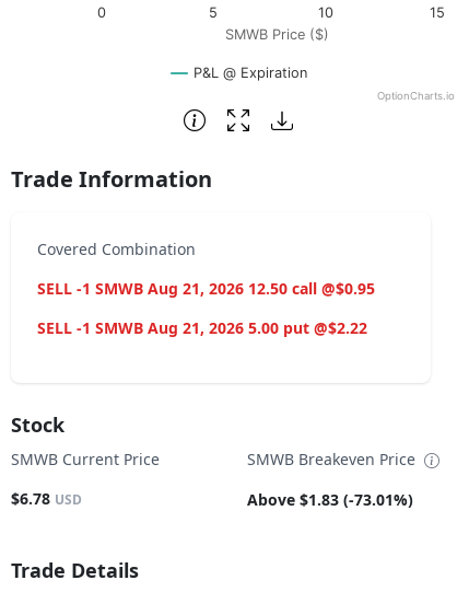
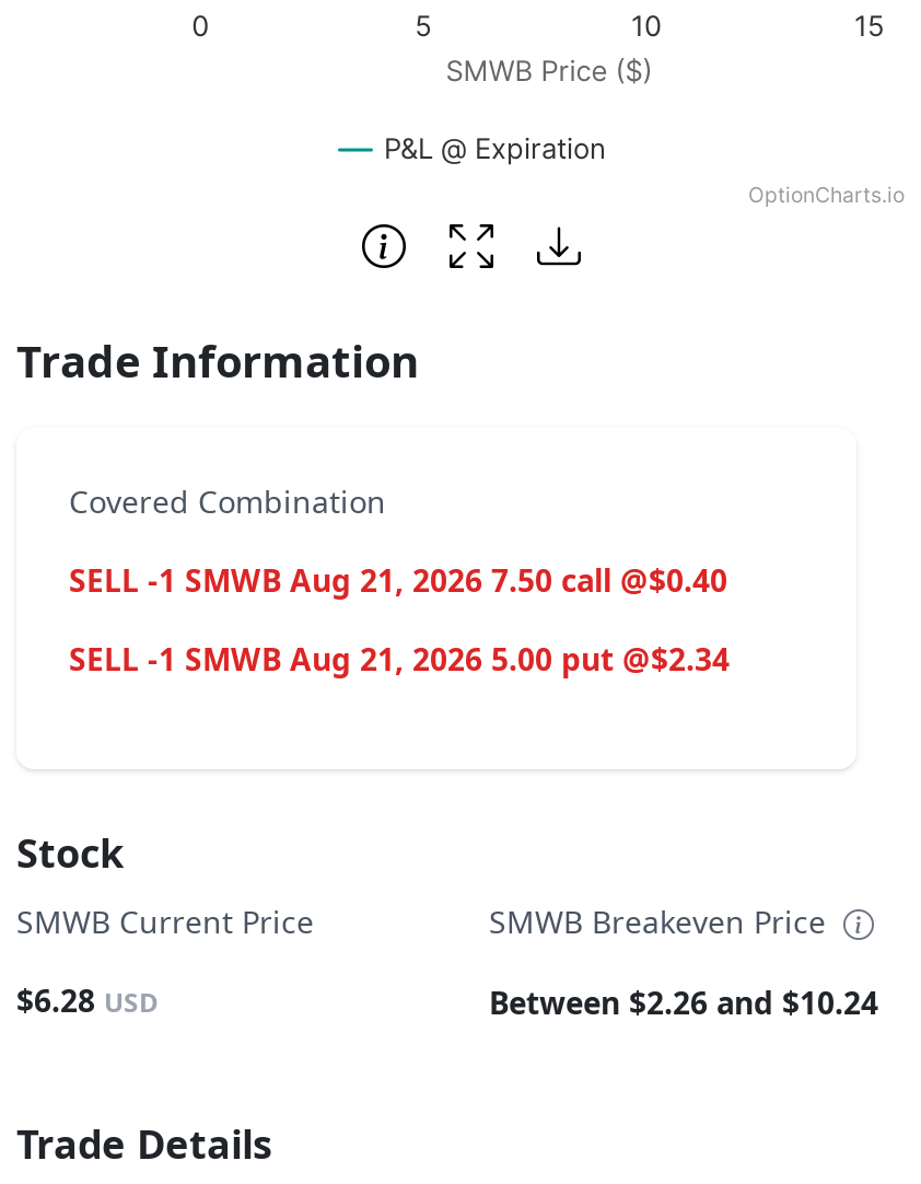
[37,278,375,299] SELL -1 SMWB Aug 21, 2026 12.50 call @$0.95 -> [69,559,727,600] SELL -1 SMWB Aug 21, 2026 7.50 call @$0.40
[37,317,367,338] SELL -1 SMWB Aug 21, 2026 5.00 put @$2.22 -> [69,638,730,679] SELL -1 SMWB Aug 21, 2026 5.00 put @$2.34
[11,488,82,509] $6.78 USD -> [16,979,159,1021] $6.28 USD
[247,489,413,510] Above $1.83 (-73.01%) -> [489,982,878,1023] Between $2.26 and $10.24

